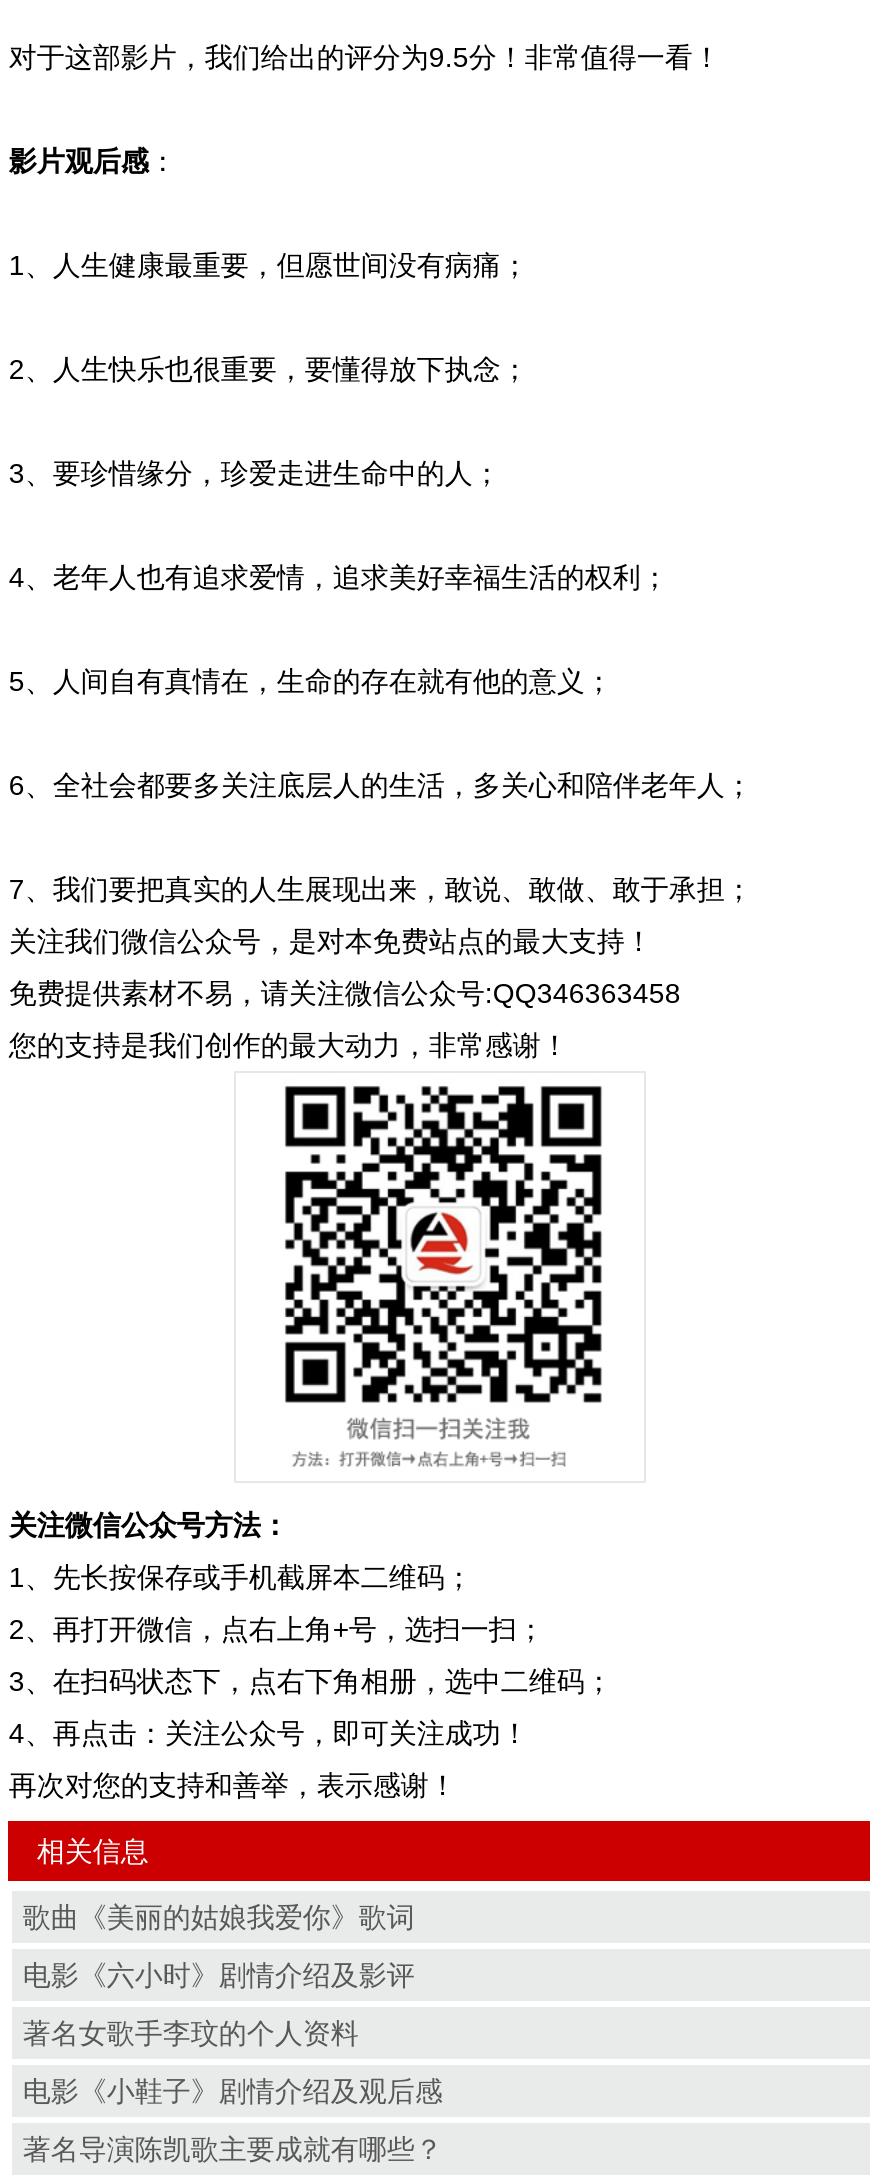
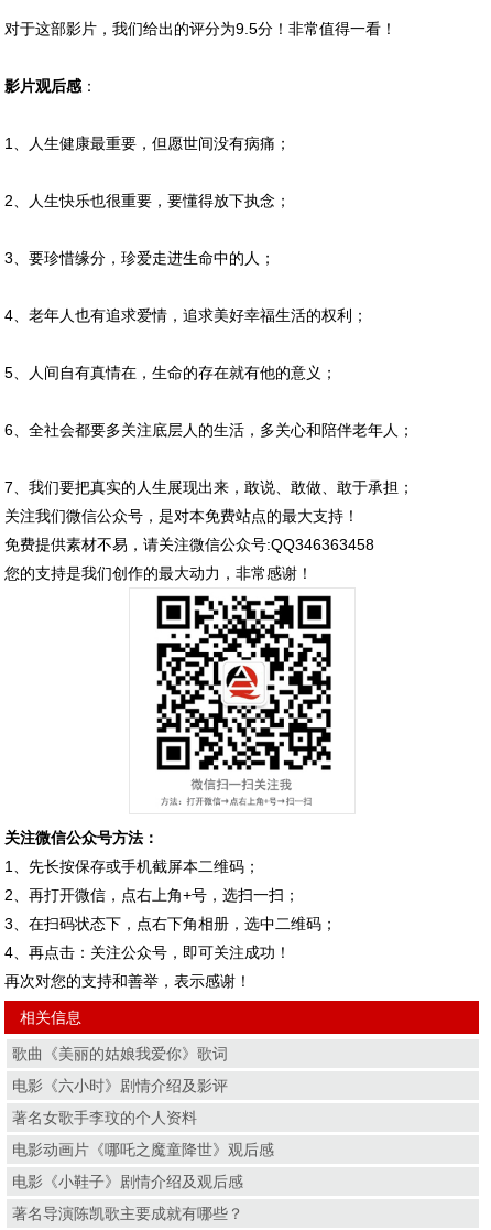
none -> [13,1140,275,1158] 电影动画片《哪吒之魔童降世》观后感

